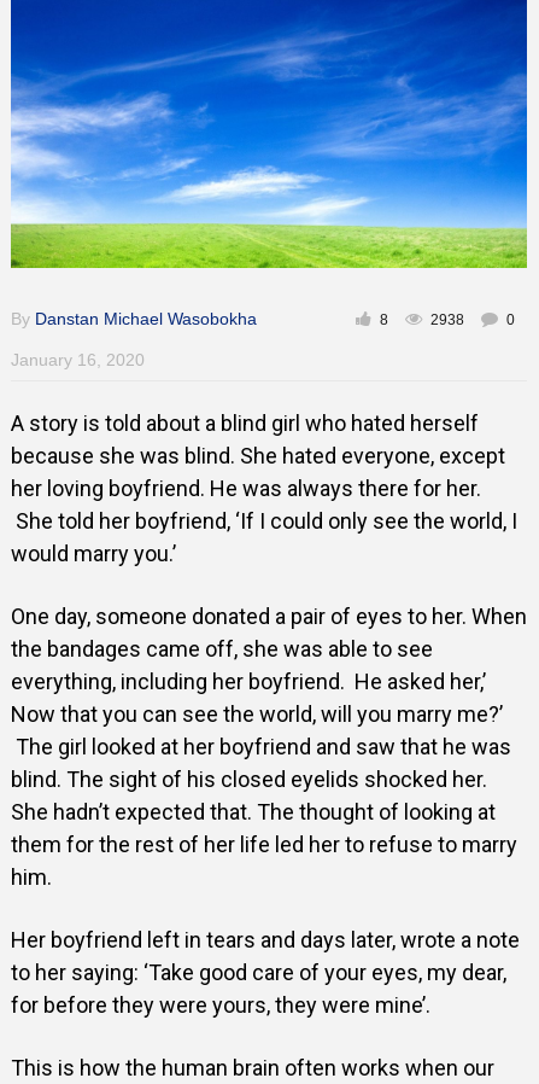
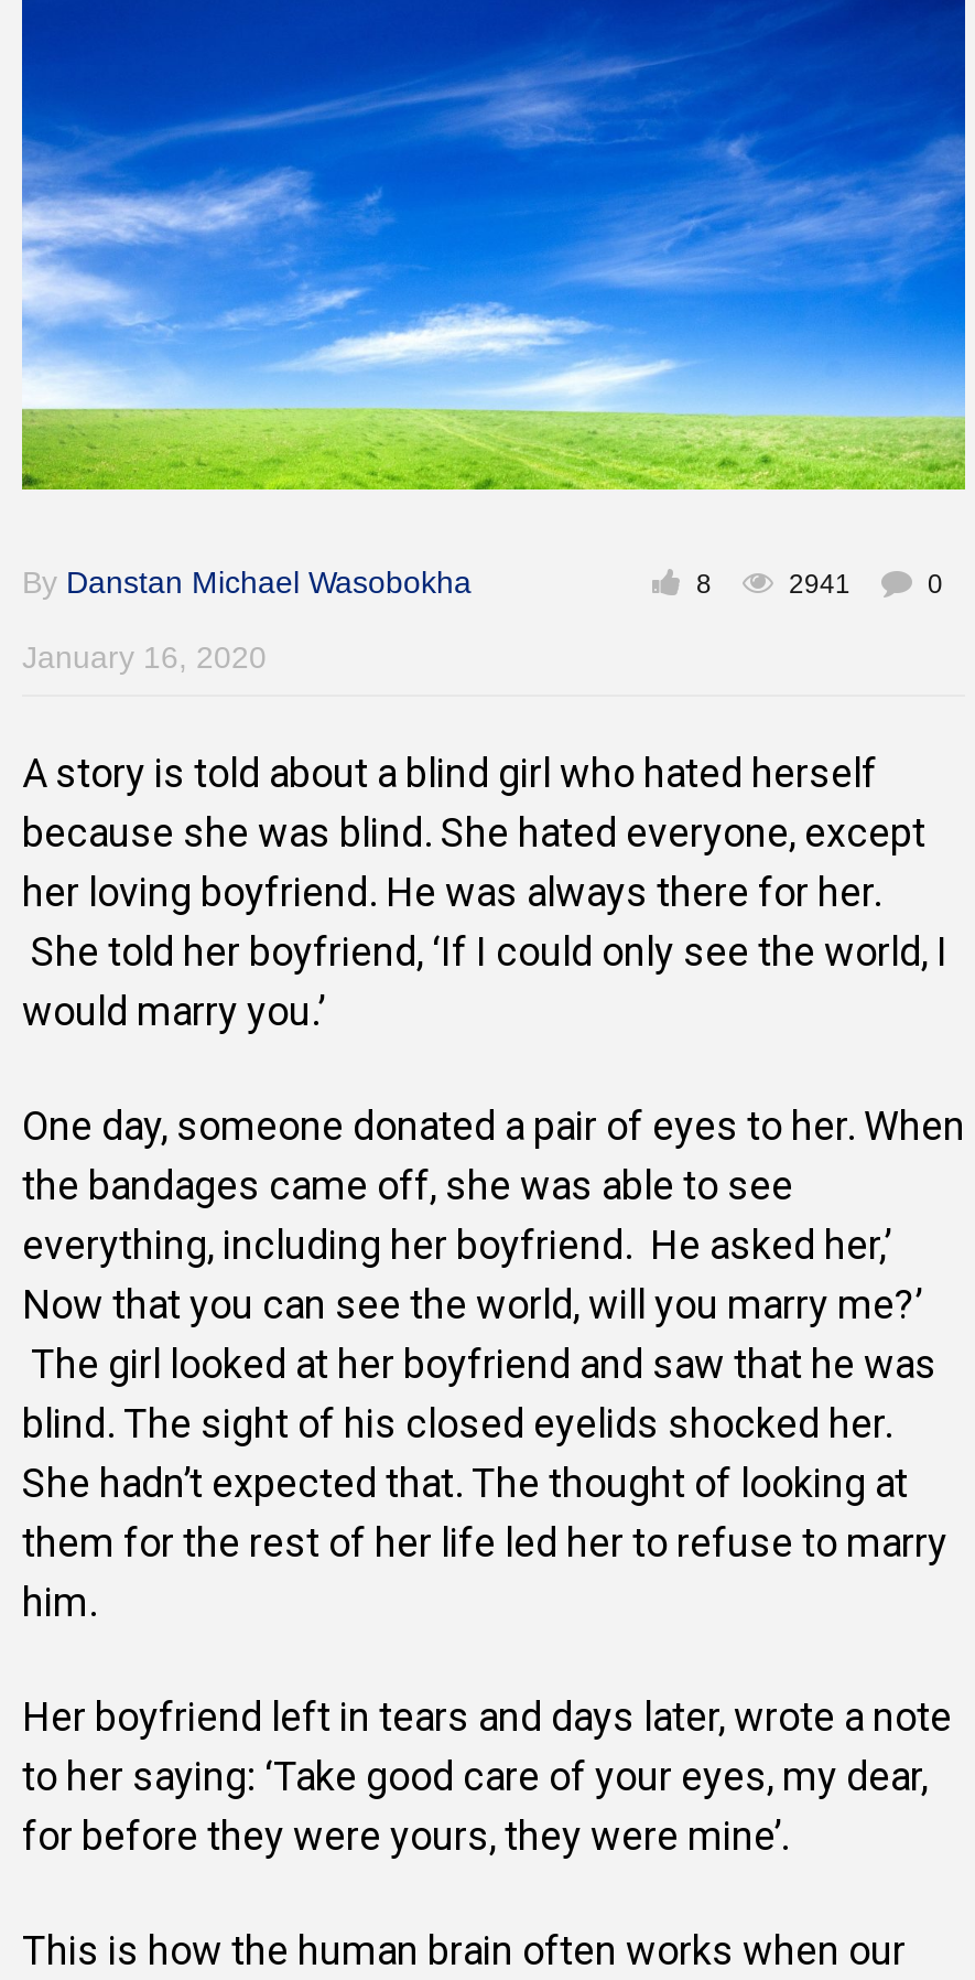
[427,312,464,329] 2938 -> [782,570,851,600] 2941

